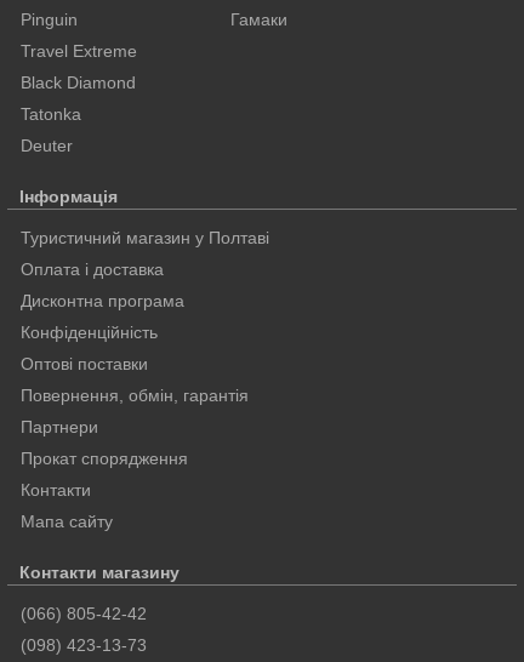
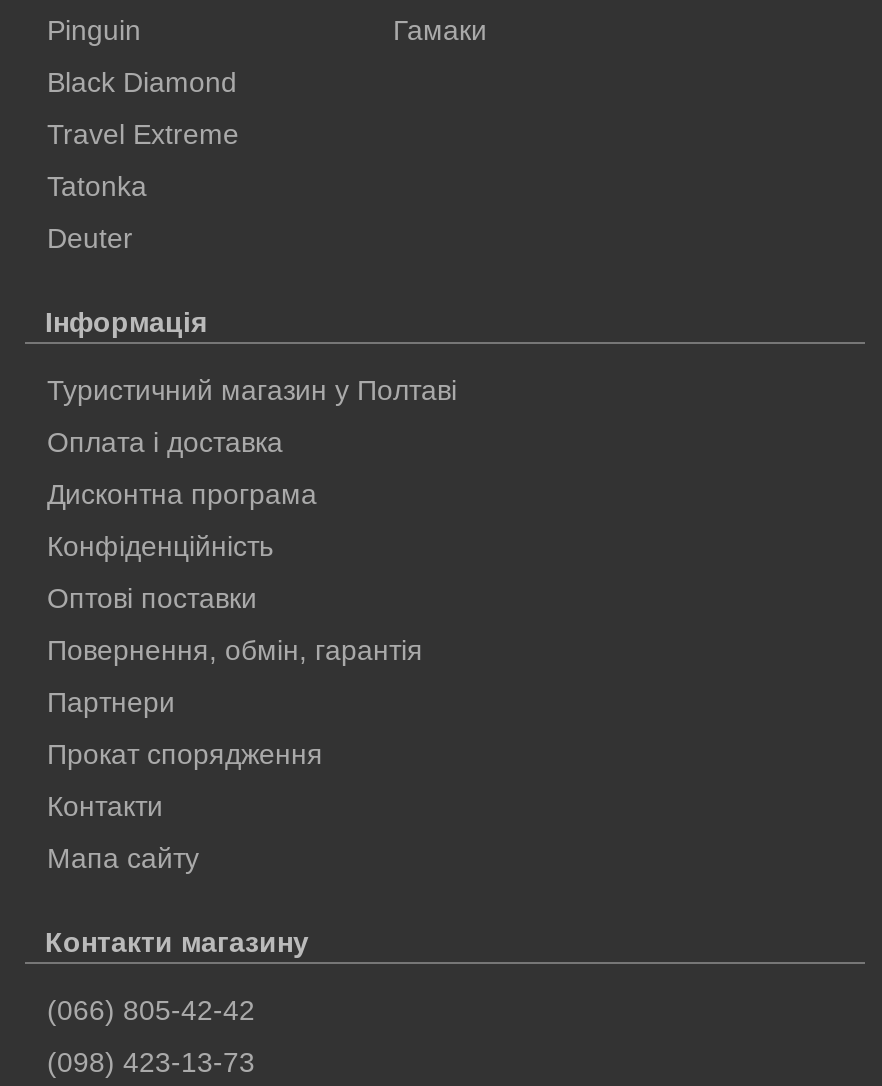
moved [21,41,137,60] -> [47,117,239,149]: Travel Extreme
moved [21,72,136,92] -> [47,65,237,97]: Black Diamond

